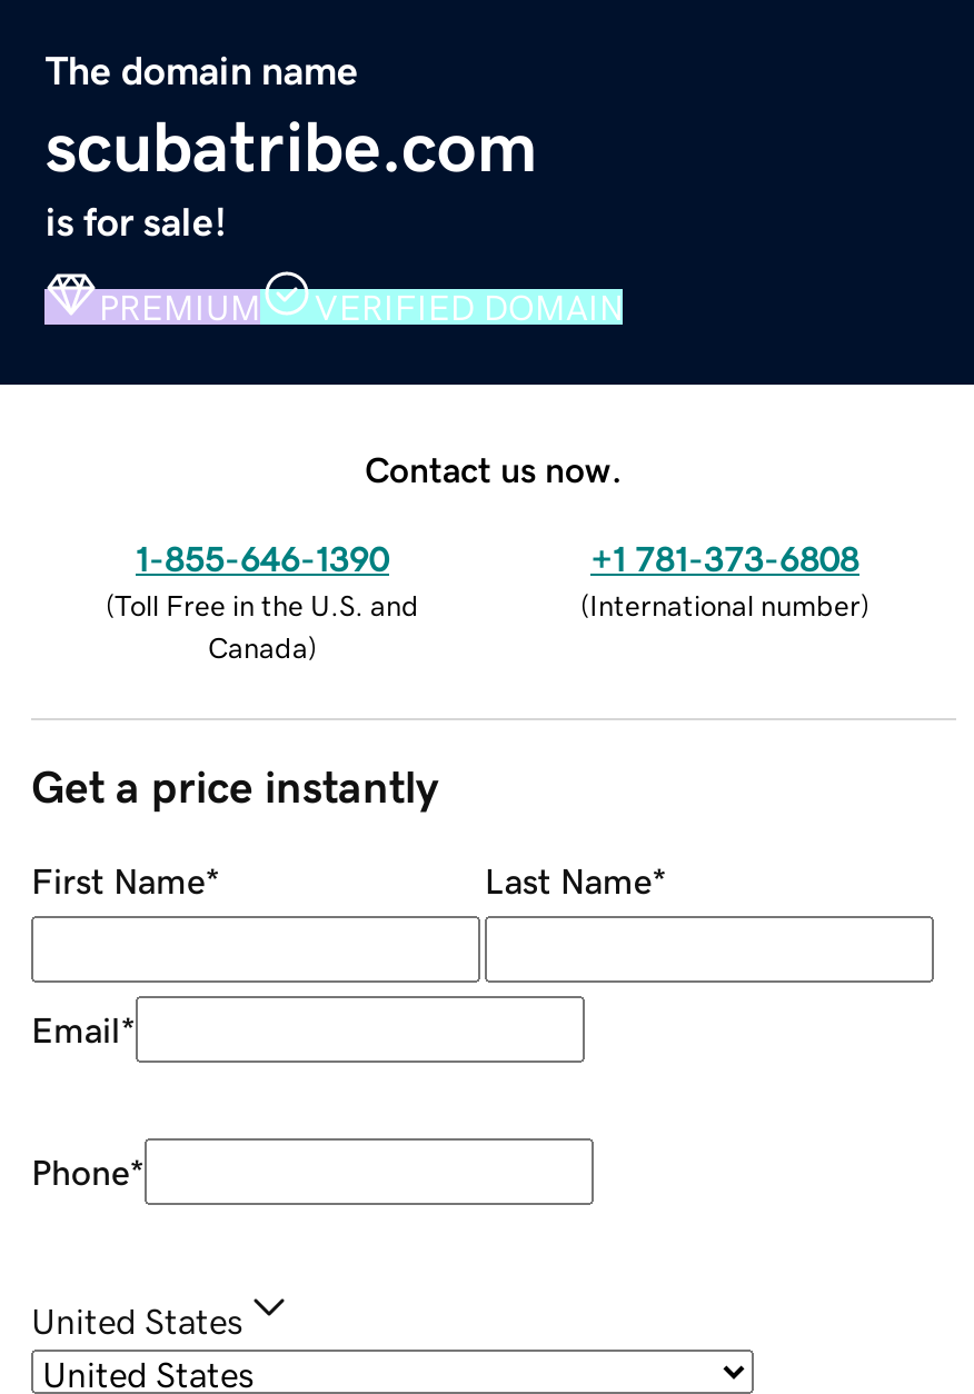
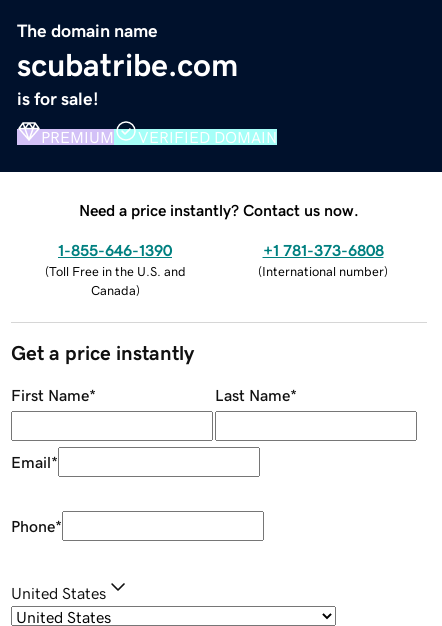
[365,450,623,486] Contact us now. -> [79,202,359,218] Need a price instantly? Contact us now.

